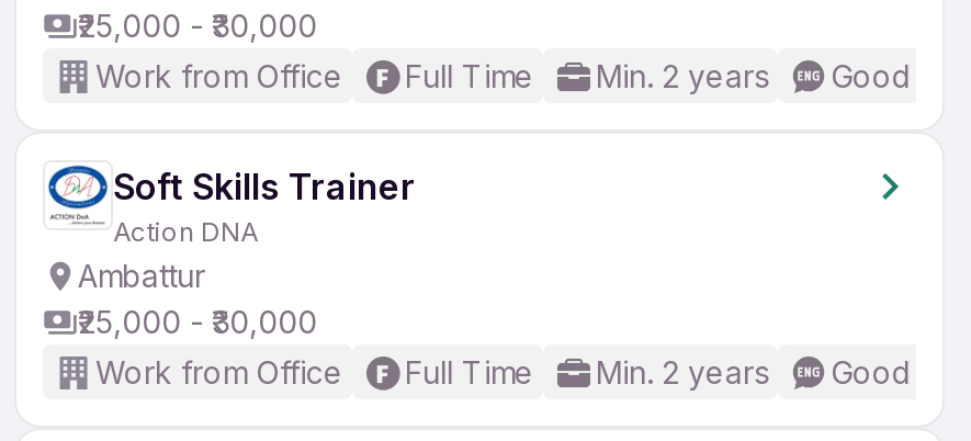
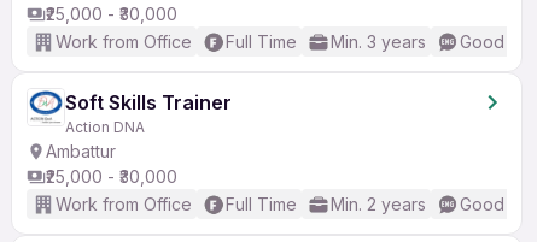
[596,57,769,94] Min. 2 years -> [331,31,426,52] Min. 3 years

